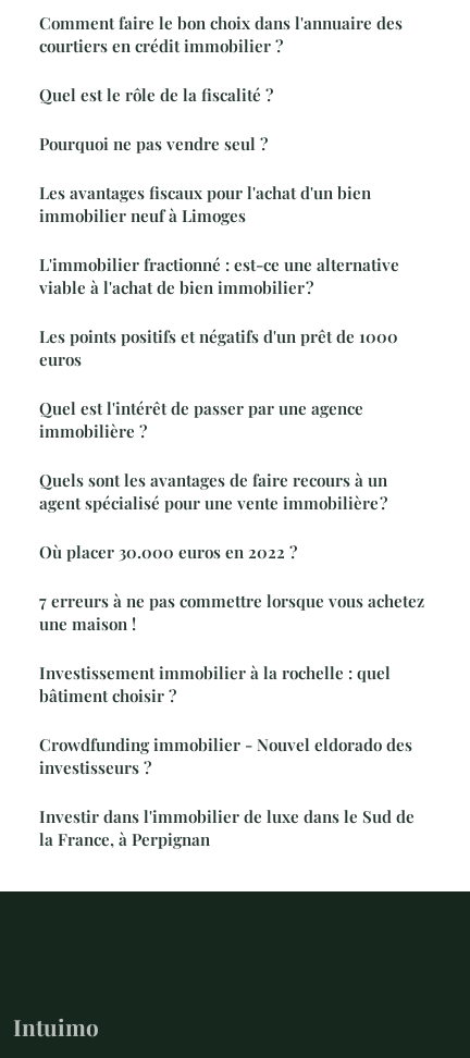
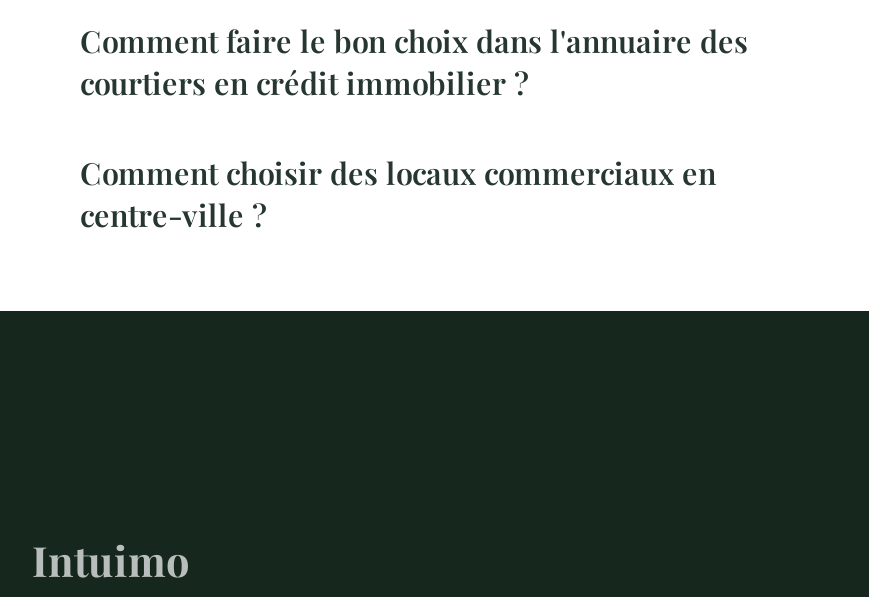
[39,84,424,850] Quel est le rôle de la fiscalité ? | Pourquoi ne pas vendre seul ? | Les avantages fiscaux pour l'achat d'un bien | immobilier neuf à Limoges | L'immobilier fractionné : est-ce une alternative | viable à l'achat de bien immobilier ? | Les points positifs et négatifs d'un prêt de 1000 | euros | Quel est l'intérêt de passer par une agence | immobilière ? | Quels sont les avantages de faire recours à un | agent spécialisé pour une vente immobilière ? | Où placer 30.000 euros en 2022 ? | 7 erreurs à ne pas commettre lorsque vous achetez | une maison ! | Investissement immobilier à la rochelle : quel | bâtiment choisir ? | Crowdfunding immobilier - Nouvel eldorado des | investisseurs ? | Investir dans l'immobilier de luxe dans le Sud de | la France, à Perpignan -> [80,153,716,235] Comment choisir des locaux commerciaux en | centre-ville ?

